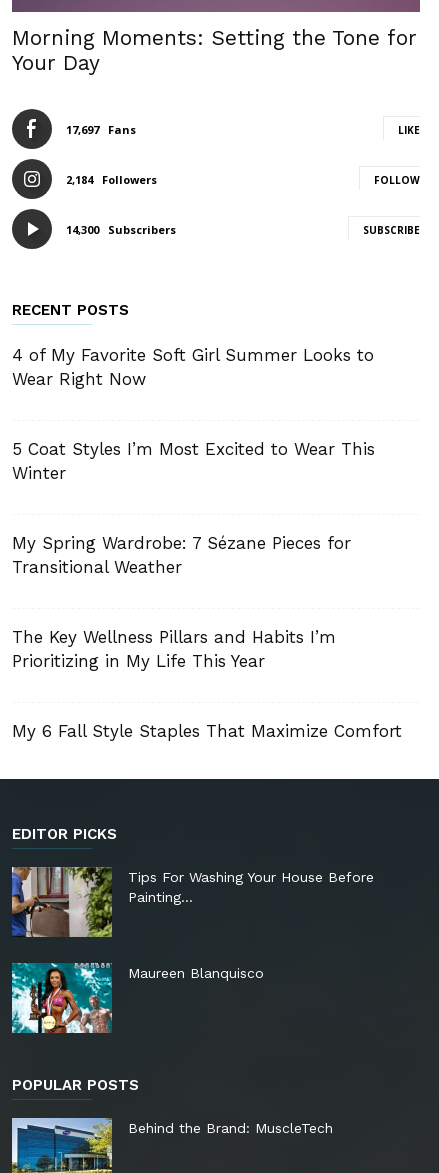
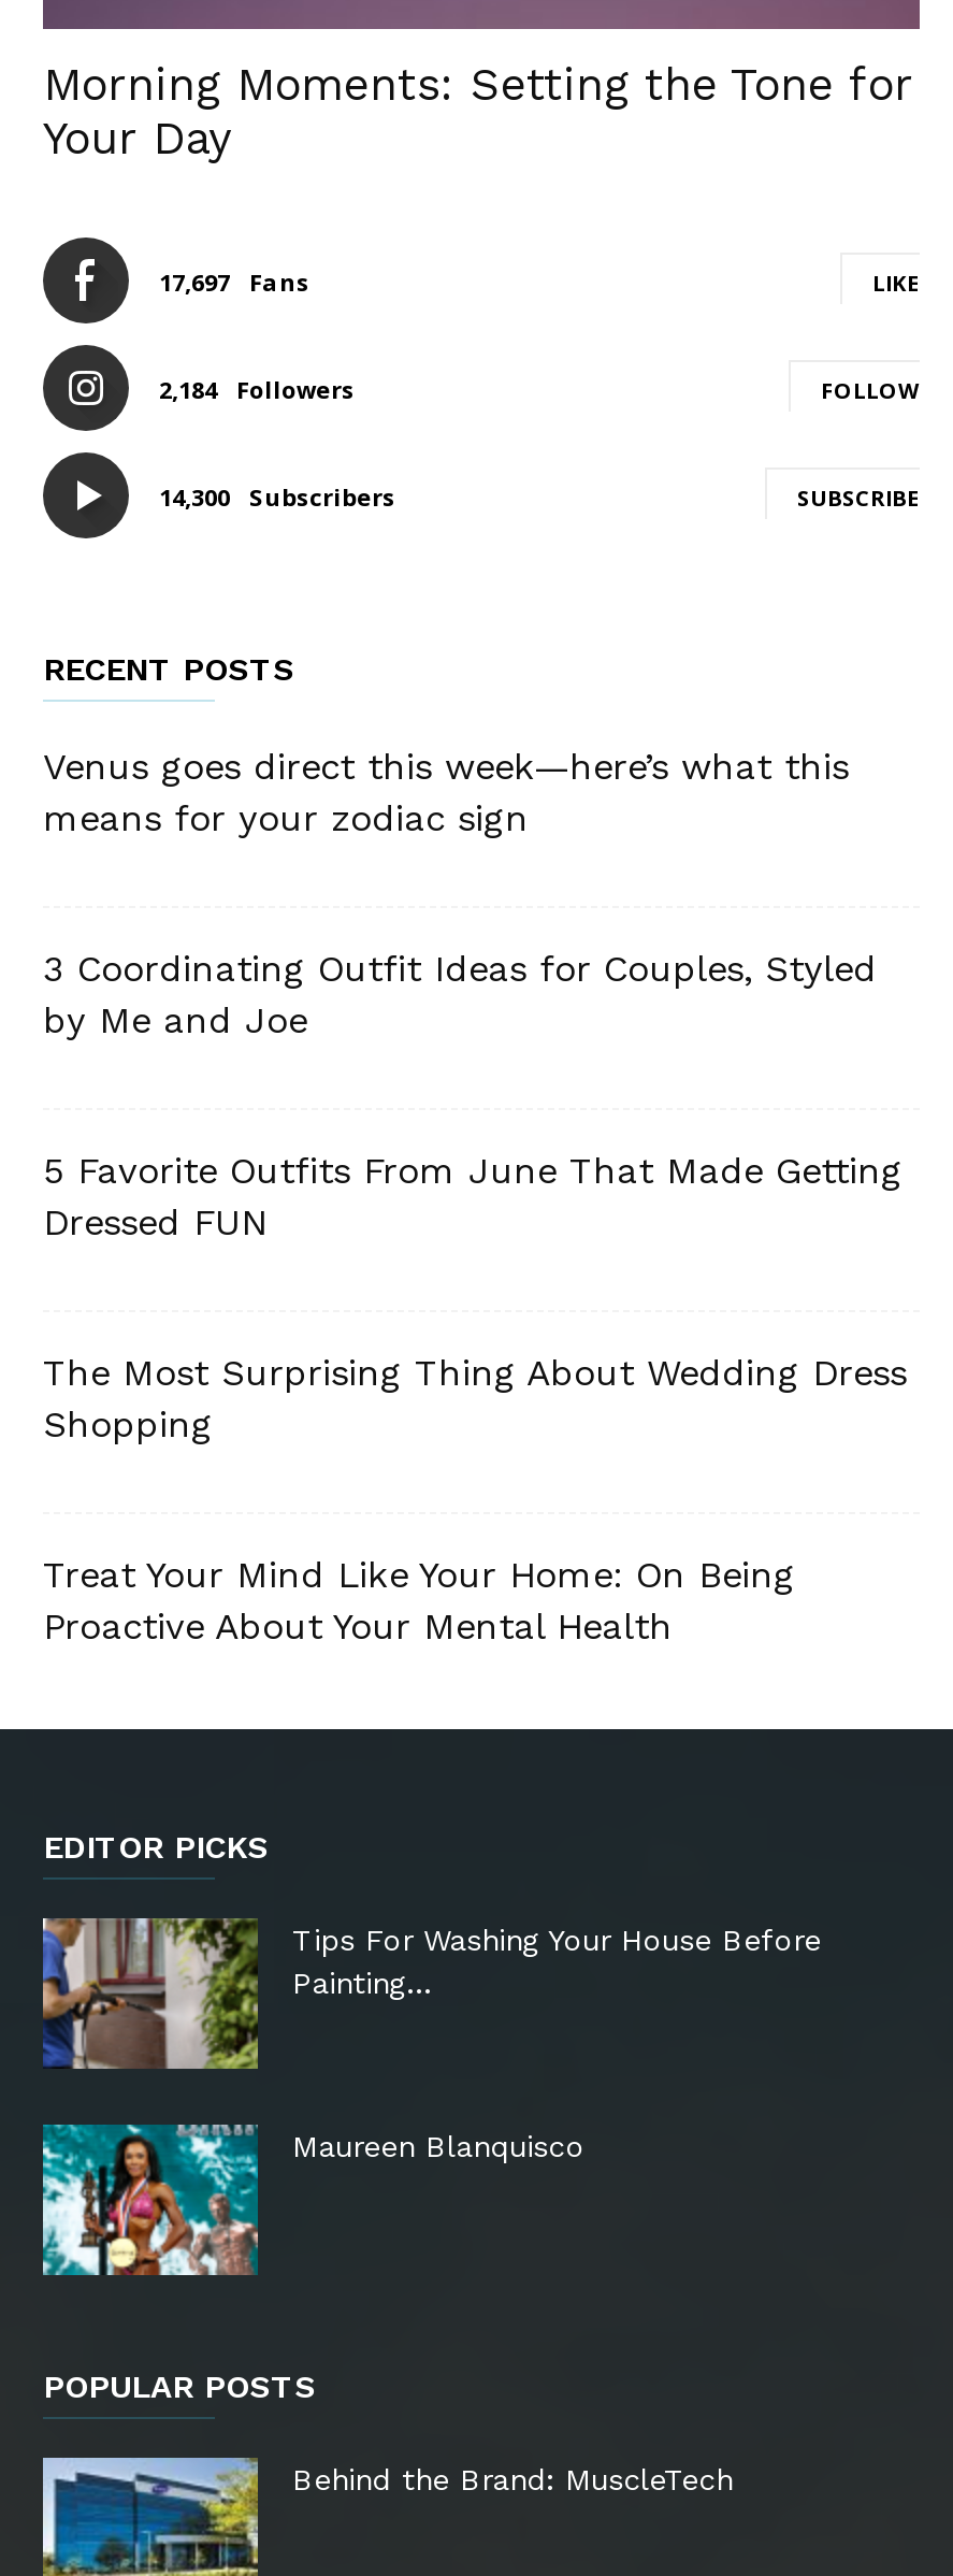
[12,345,374,389] 4 of My Favorite Soft Girl Summer Looks to | Wear Right Now -> [43,746,849,840] Venus goes direct this week—here’s what this | means for your zodiac sign
[12,439,375,483] 5 Coat Styles I’m Most Excited to Wear This | Winter -> [43,948,877,1042] 3 Coordinating Outfit Ideas for Couples, Styled | by Me and Joe
[12,533,351,577] My Spring Wardrobe: 7 Sézane Pieces for | Transitional Weather -> [43,1150,903,1244] 5 Favorite Outfits From June That Made Getting | Dressed FUN
[12,627,336,671] The Key Wellness Pillars and Habits I’m | Prioritizing in My Life This Year -> [43,1352,907,1447] The Most Surprising Thing About Wedding Dress | Shopping
[12,721,402,741] My 6 Fall Style Staples That Maximize Comfort -> [43,1554,795,1649] Treat Your Mind Like Your Home: On Being | Proactive About Your Mental Health

